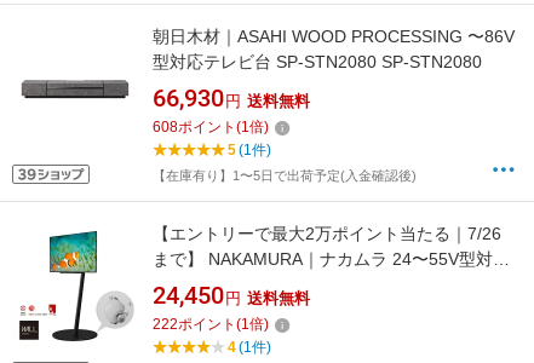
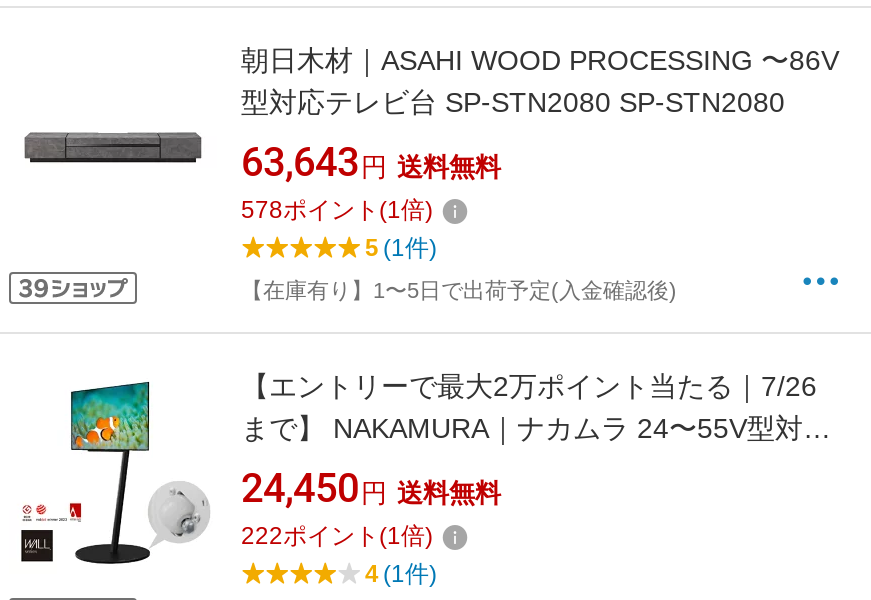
[153,83,310,113] 66,930円 送料無料 -> [241,138,501,186] 63,643円 送料無料
[153,119,269,136] 608ポイント(1倍) -> [241,196,433,224] 578ポイント(1倍)

